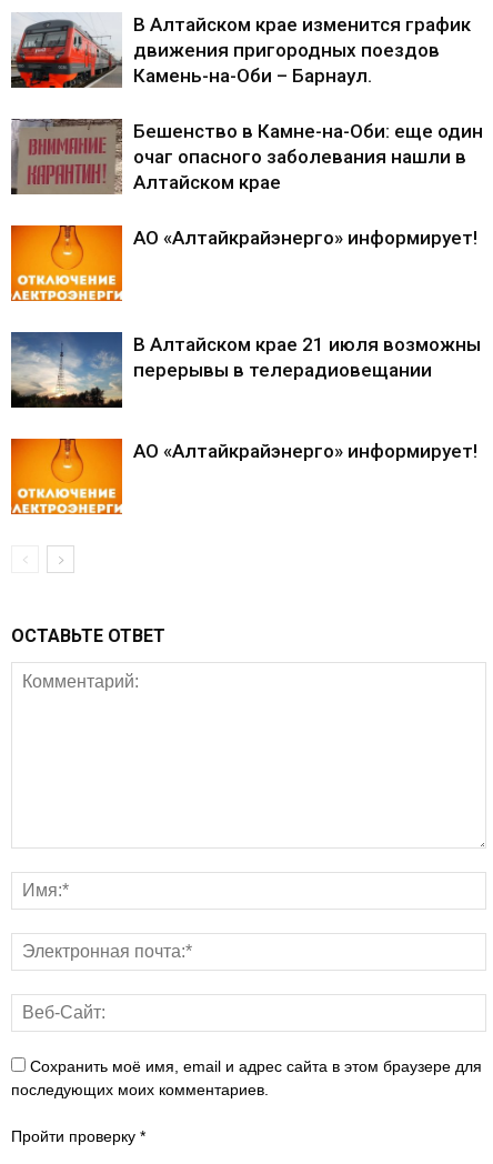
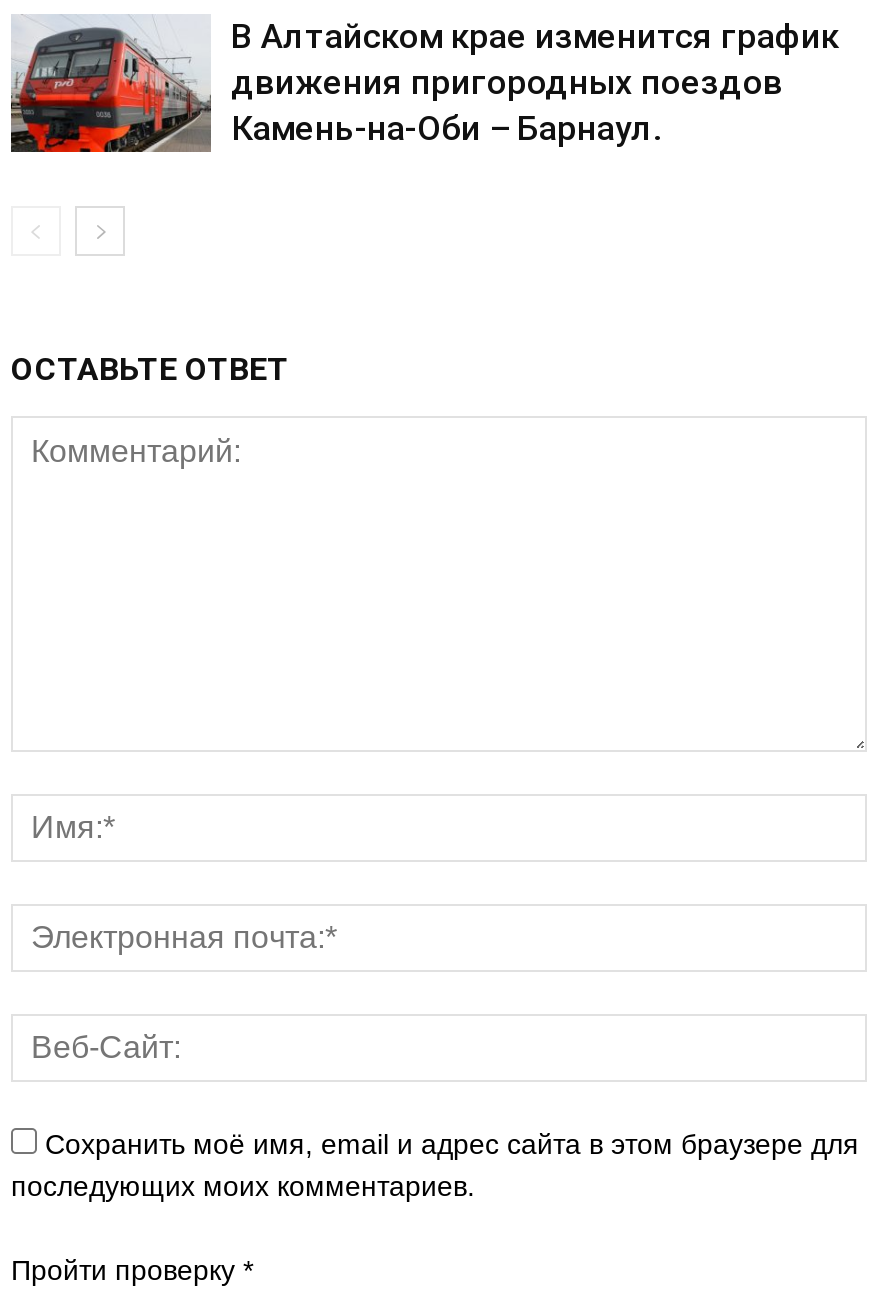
[10,118,483,248] [image] | Бешенство в Камне-на-Оби: еще один | очаг опасного заболевания нашли в | Алтайском крае | АО «Алтайкрайэнерго» информирует! -> none
[10,224,481,380] [image] | В Алтайском крае 21 июля возможны | перерывы в телерадиовещании -> none
[10,331,477,461] [image] | АО «Алтайкрайэнерго» информирует! -> none
[10,438,123,515] [image] -> none

